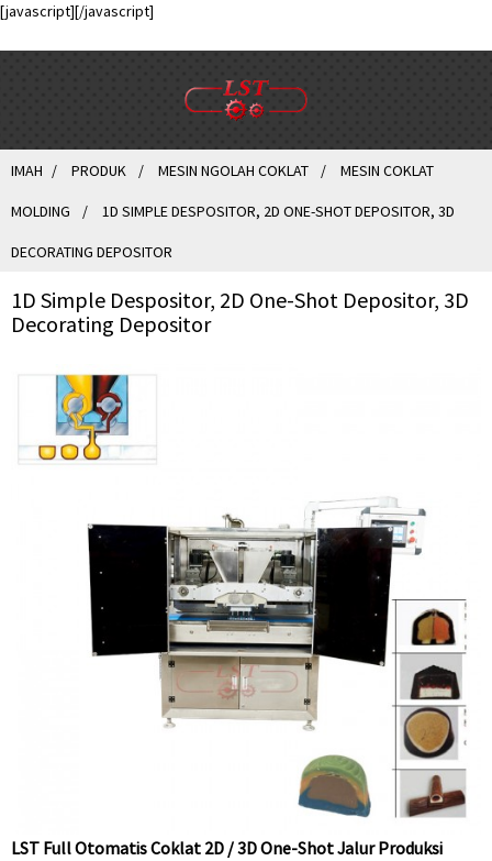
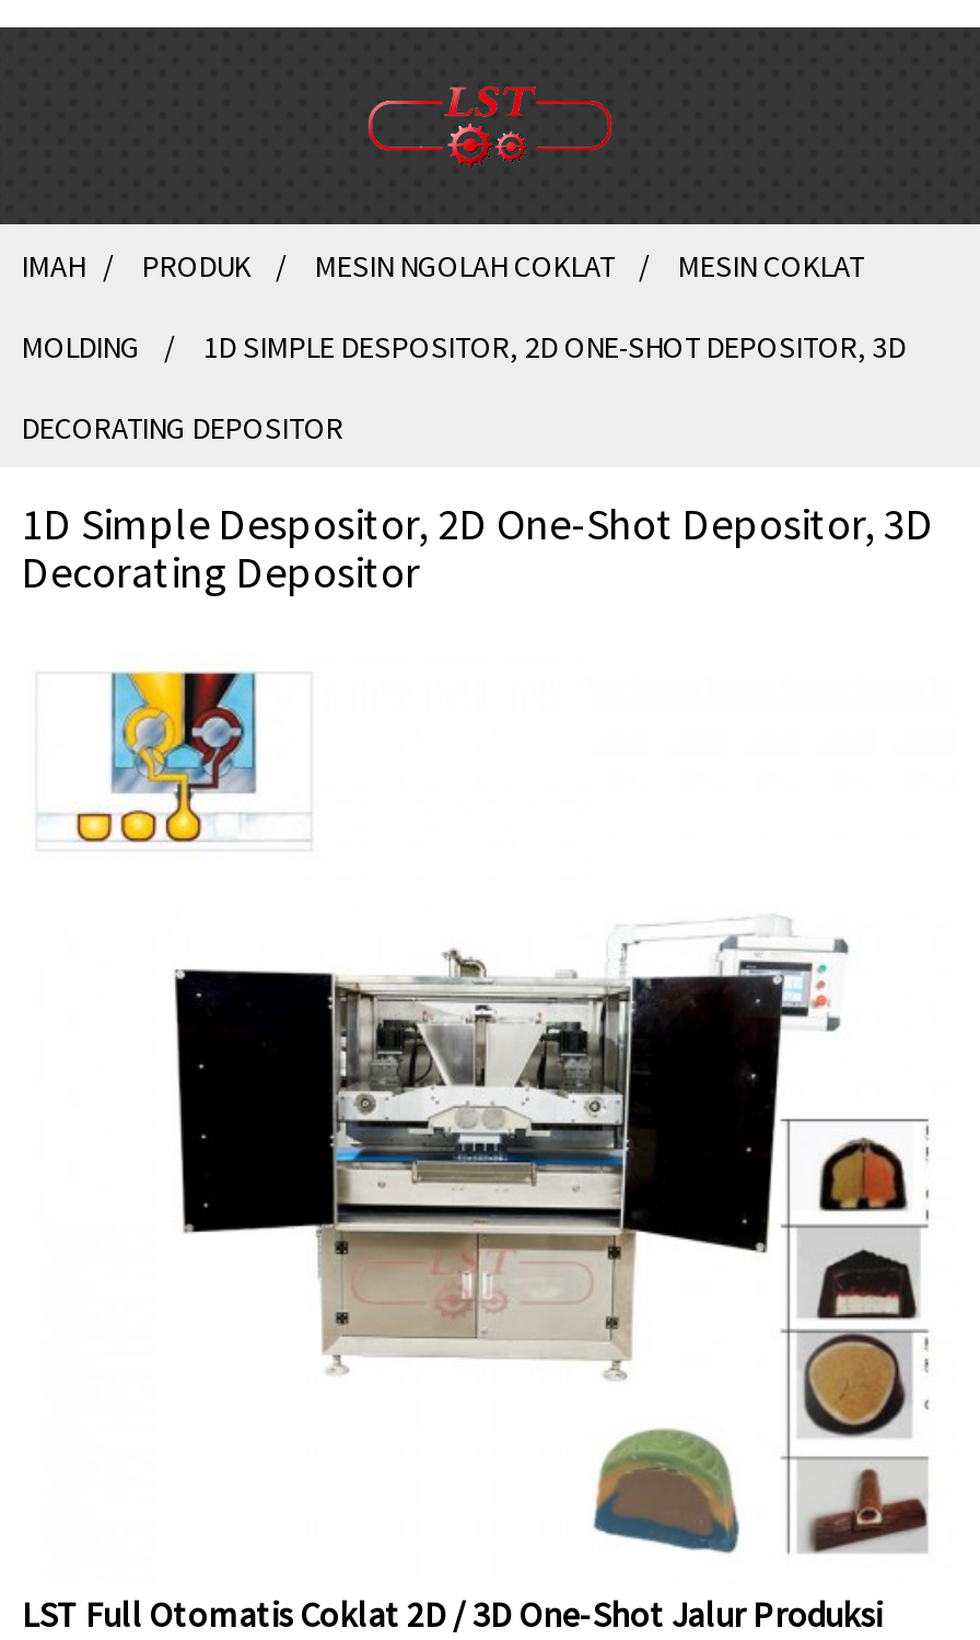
[0,1,154,21] [javascript][/javascript] -> none

